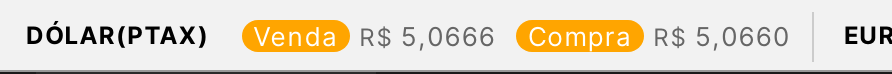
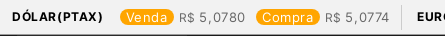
[401,20,496,52] 5,0666 -> [199,9,246,25] 5,0780
[695,20,790,52] 5,0660 -> [345,9,390,25] 5,0774

